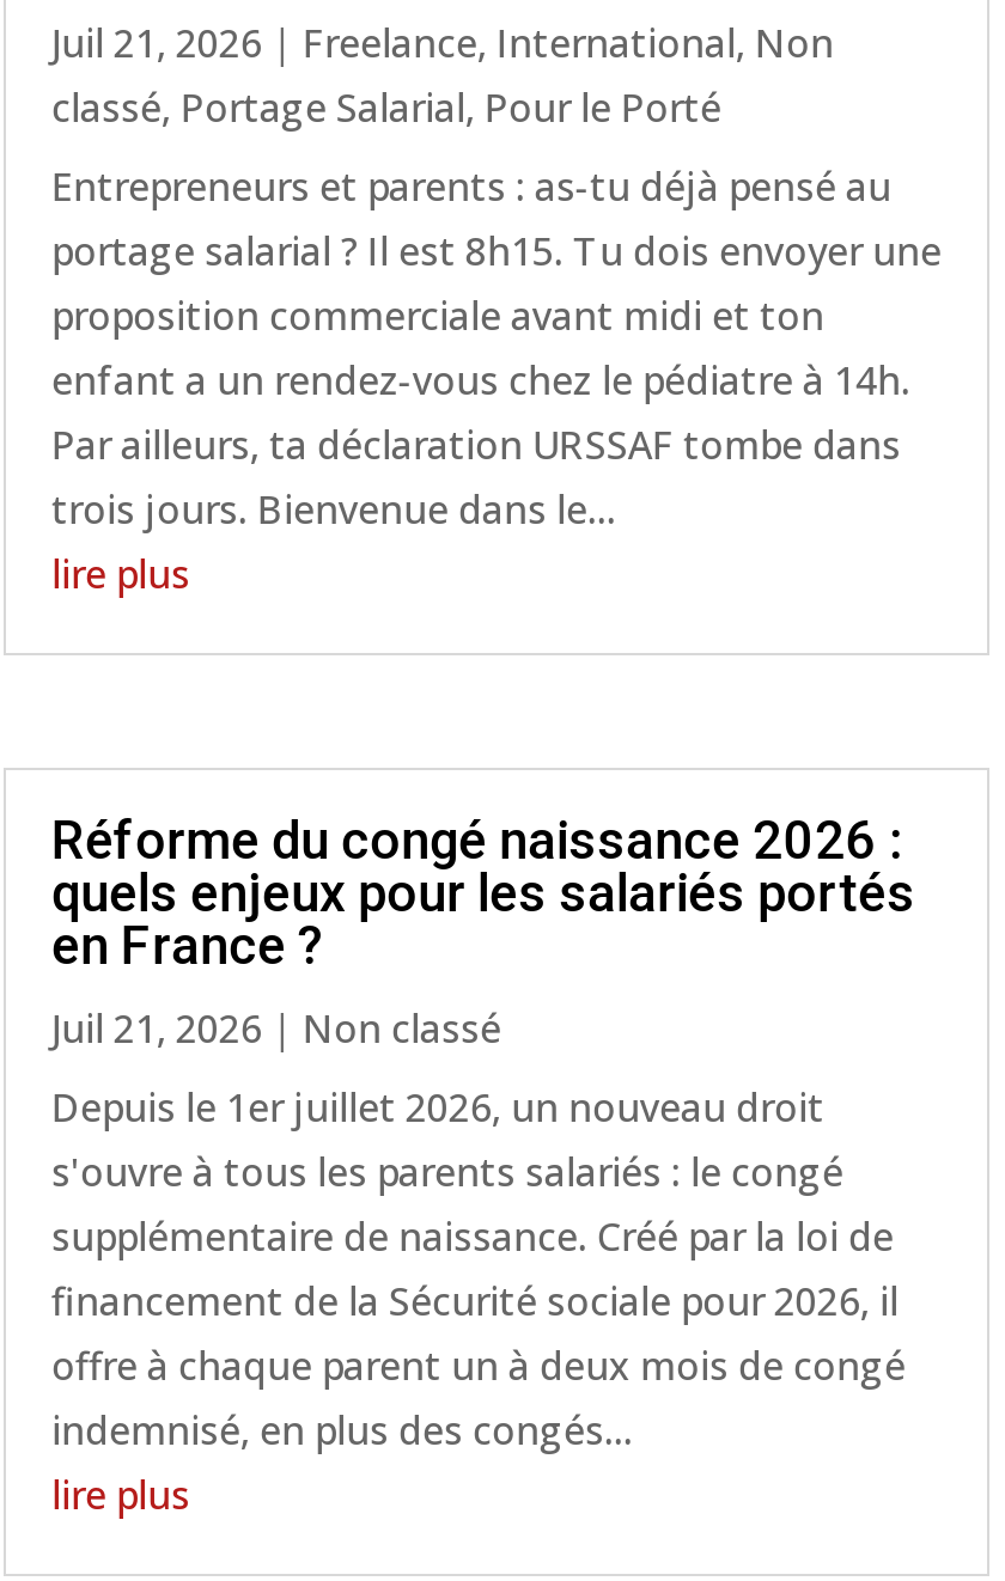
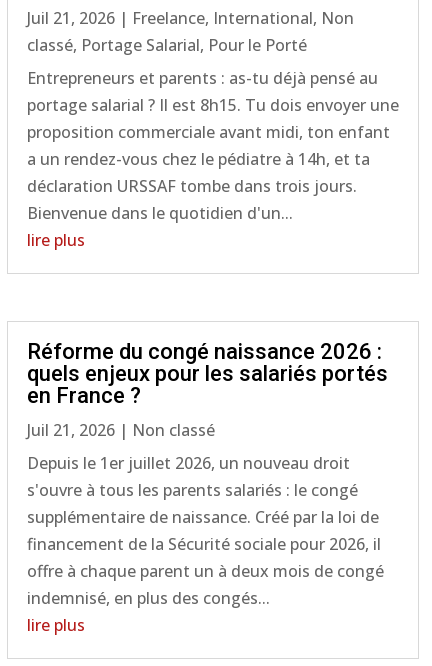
[51,290,910,536] proposition commerciale avant midi et ton | enfant a un rendez-vous chez le pédiatre à 14h. | Par ailleurs, ta déclaration URSSAF tombe dans | trois jours. Bienvenue dans le... -> [27,121,390,224] proposition commerciale avant midi, ton enfant | a un rendez-vous chez le pédiatre à 14h, et ta | déclaration URSSAF tombe dans trois jours. | Bienvenue dans le quotidien d'un...

